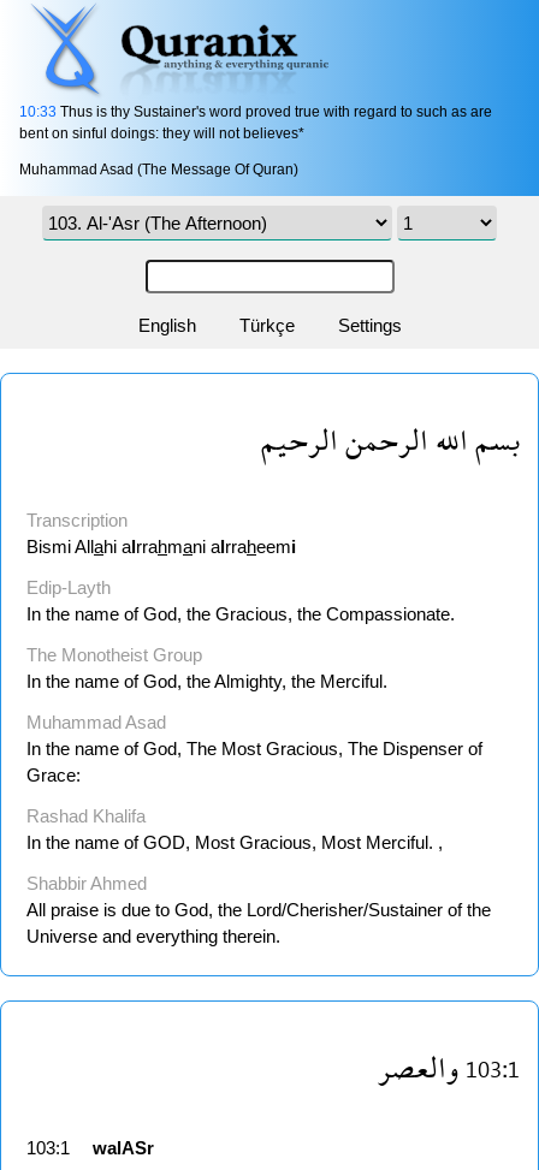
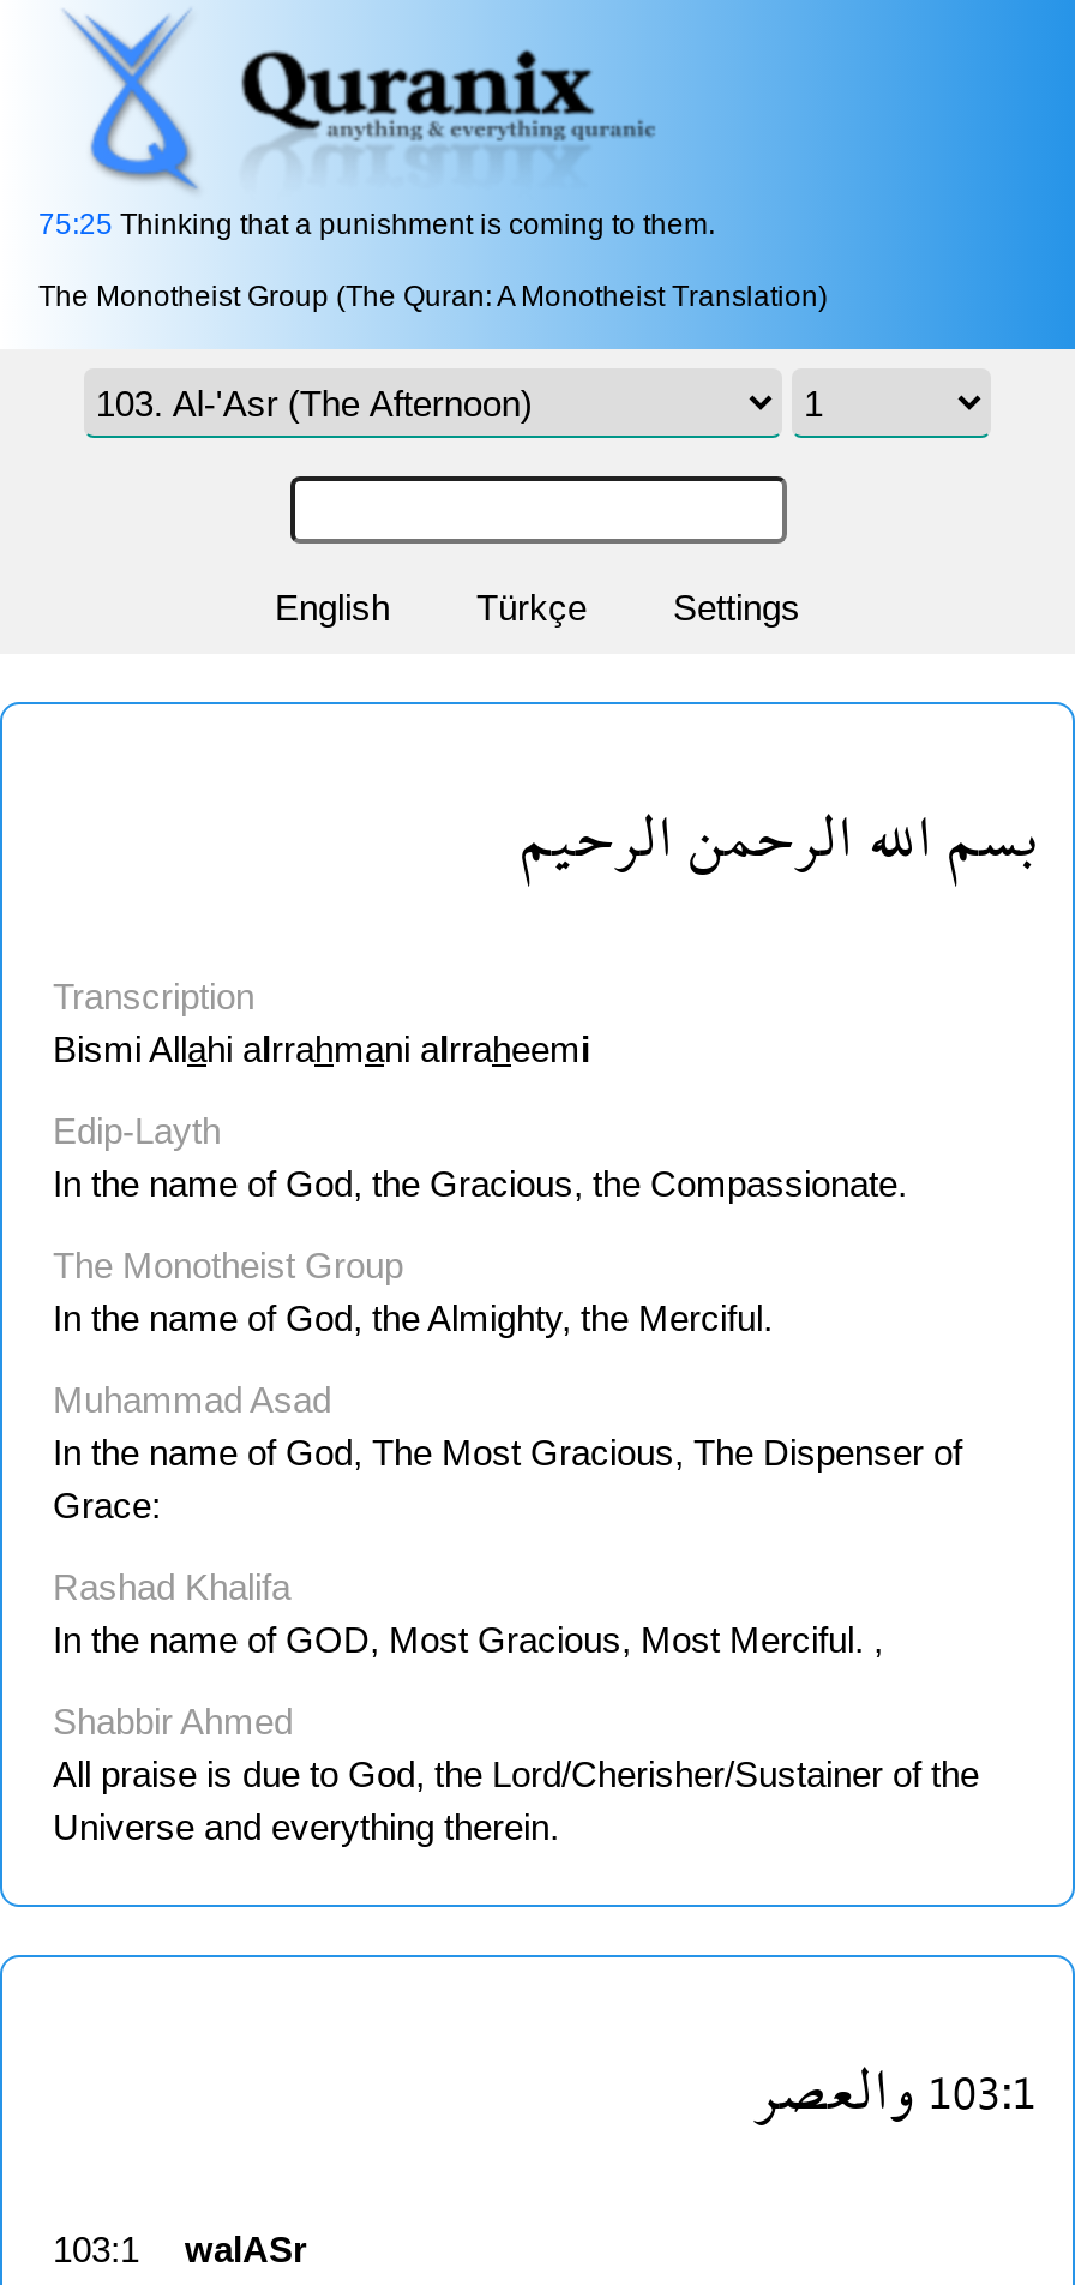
[19,104,492,142] 10:33 Thus is thy Sustainer's word proved true with regard to such as are | bent on sinful doings: they will not believes* -> [38,209,715,242] 75:25 Thinking that a punishment is coming to them.
[19,162,298,178] Muhammad Asad (The Message Of Quran) -> [38,281,828,314] The Monotheist Group (The Quran: A Monotheist Translation)

